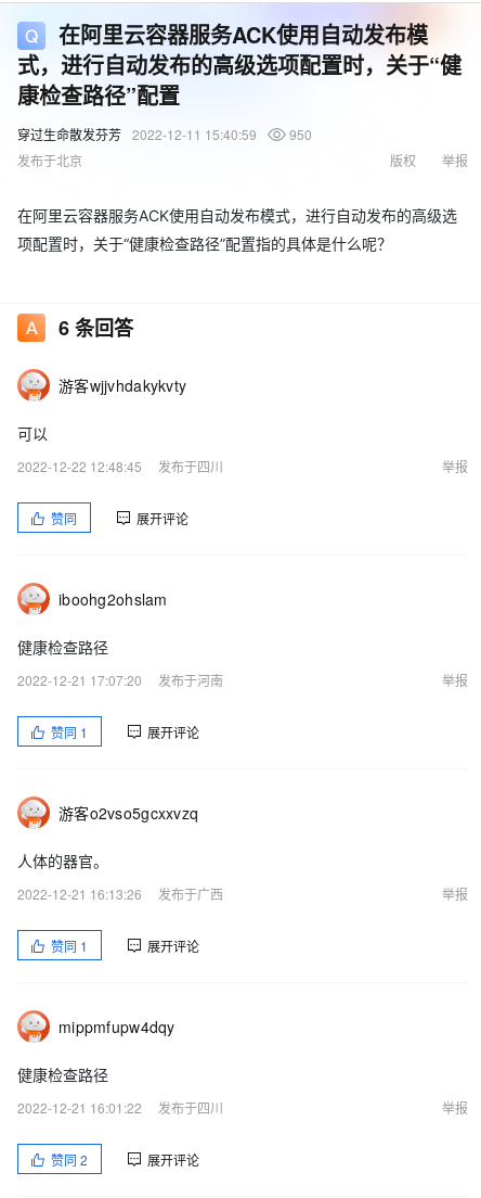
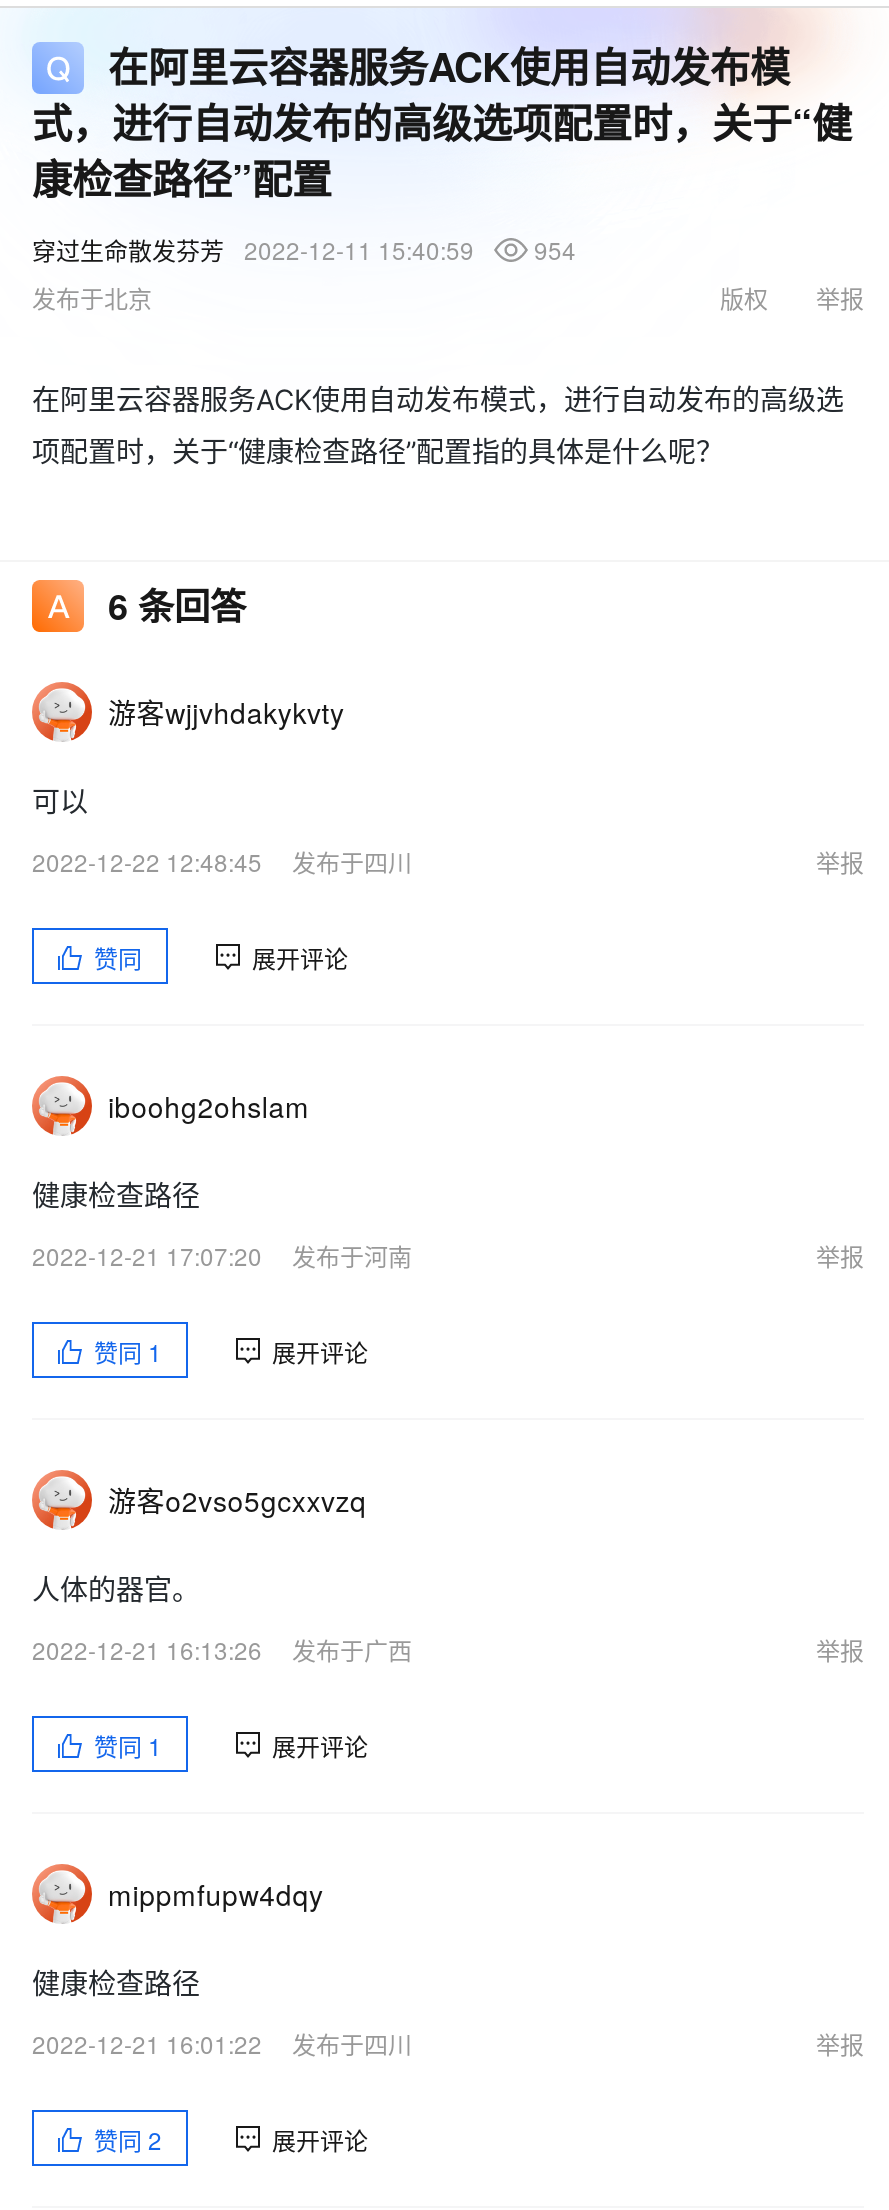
[17,125,312,143] 穿过生命散发芬芳 2022-12-11 15:40:59 950 -> [32,232,576,266] 穿过生命散发芬芳 2022-12-11 15:40:59 954

